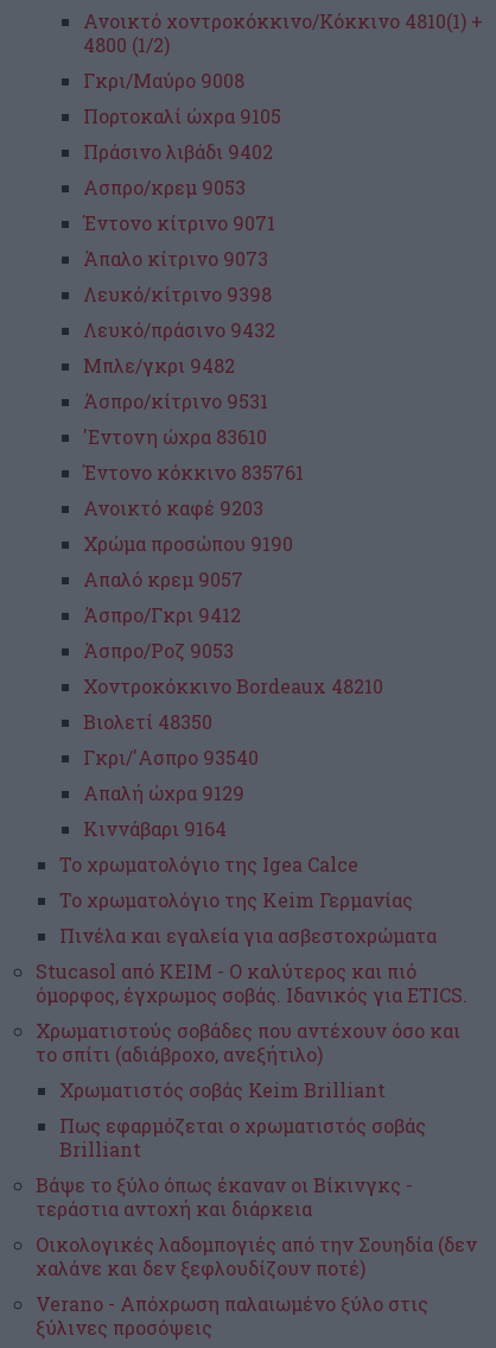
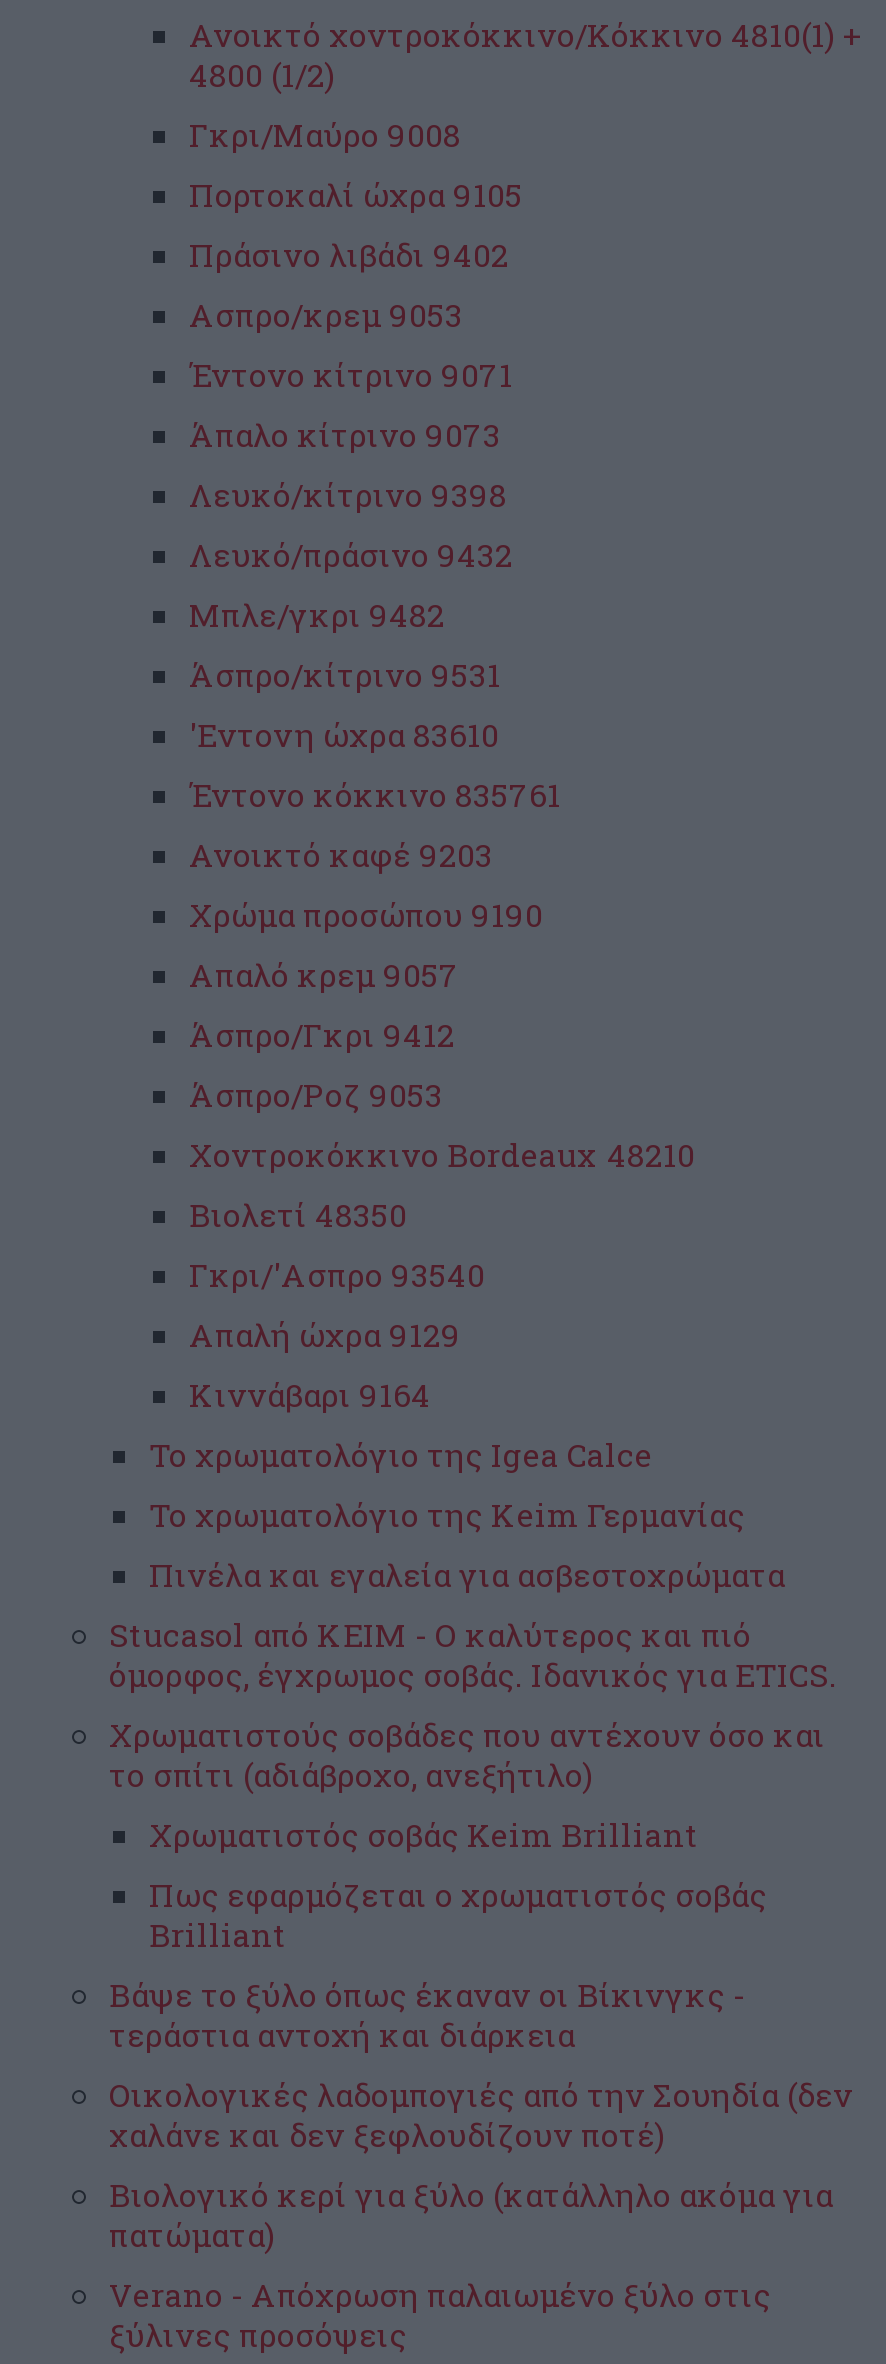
none -> [109,2173,833,2255] Βιολογικό κερί για ξύλο (κατάλληλο ακόμα για | πατώματα)

